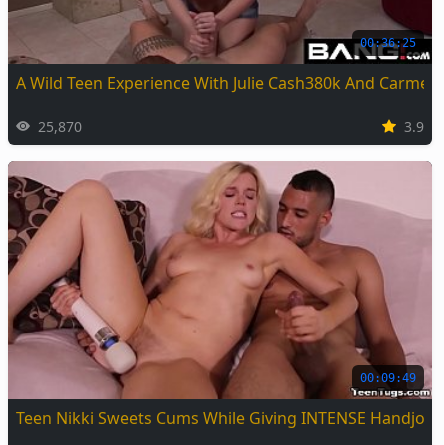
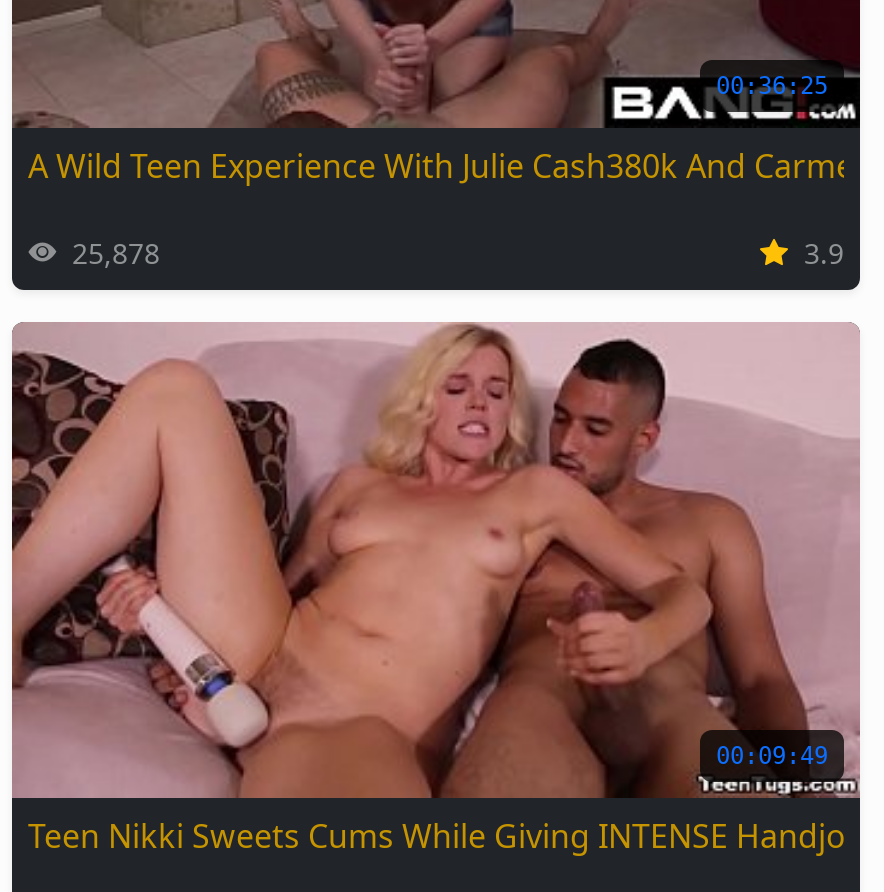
[34,116,82,135] 25,870 -> [64,233,160,271] 25,878

